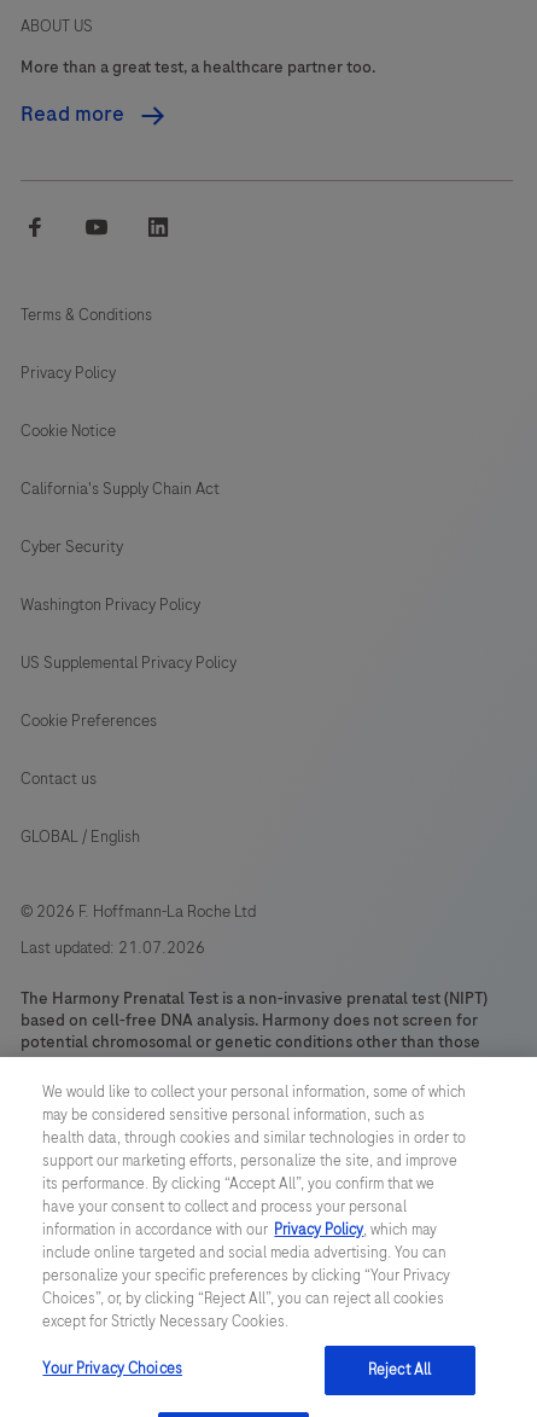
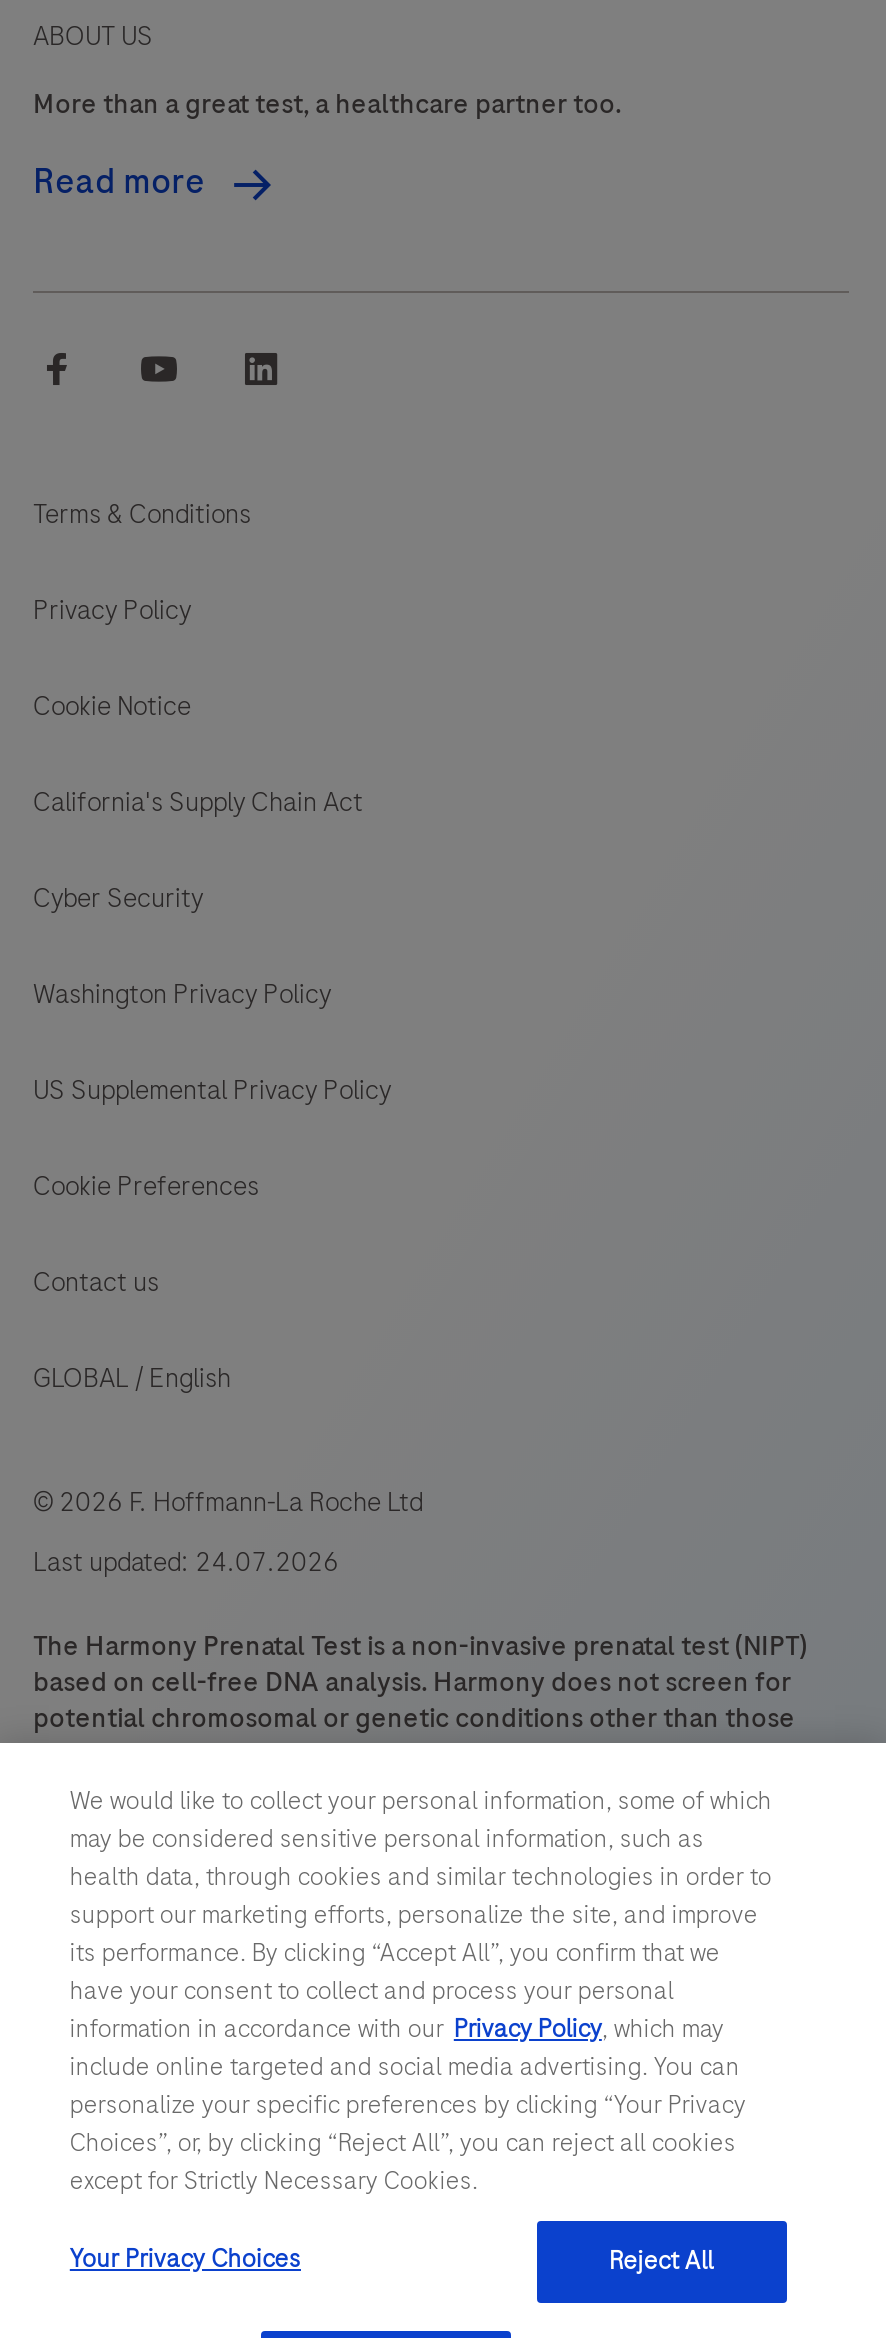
[21,937,205,960] Last updated: 21.07.2026 -> [33,1544,339,1582] Last updated: 24.07.2026

